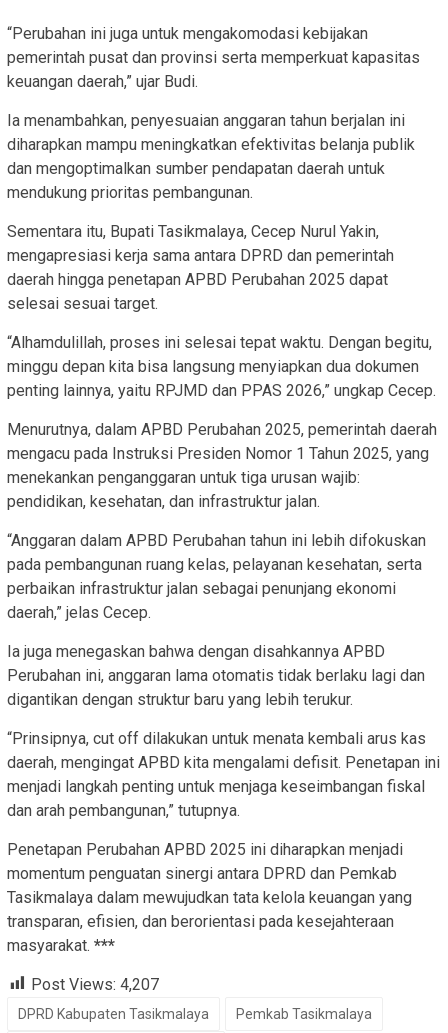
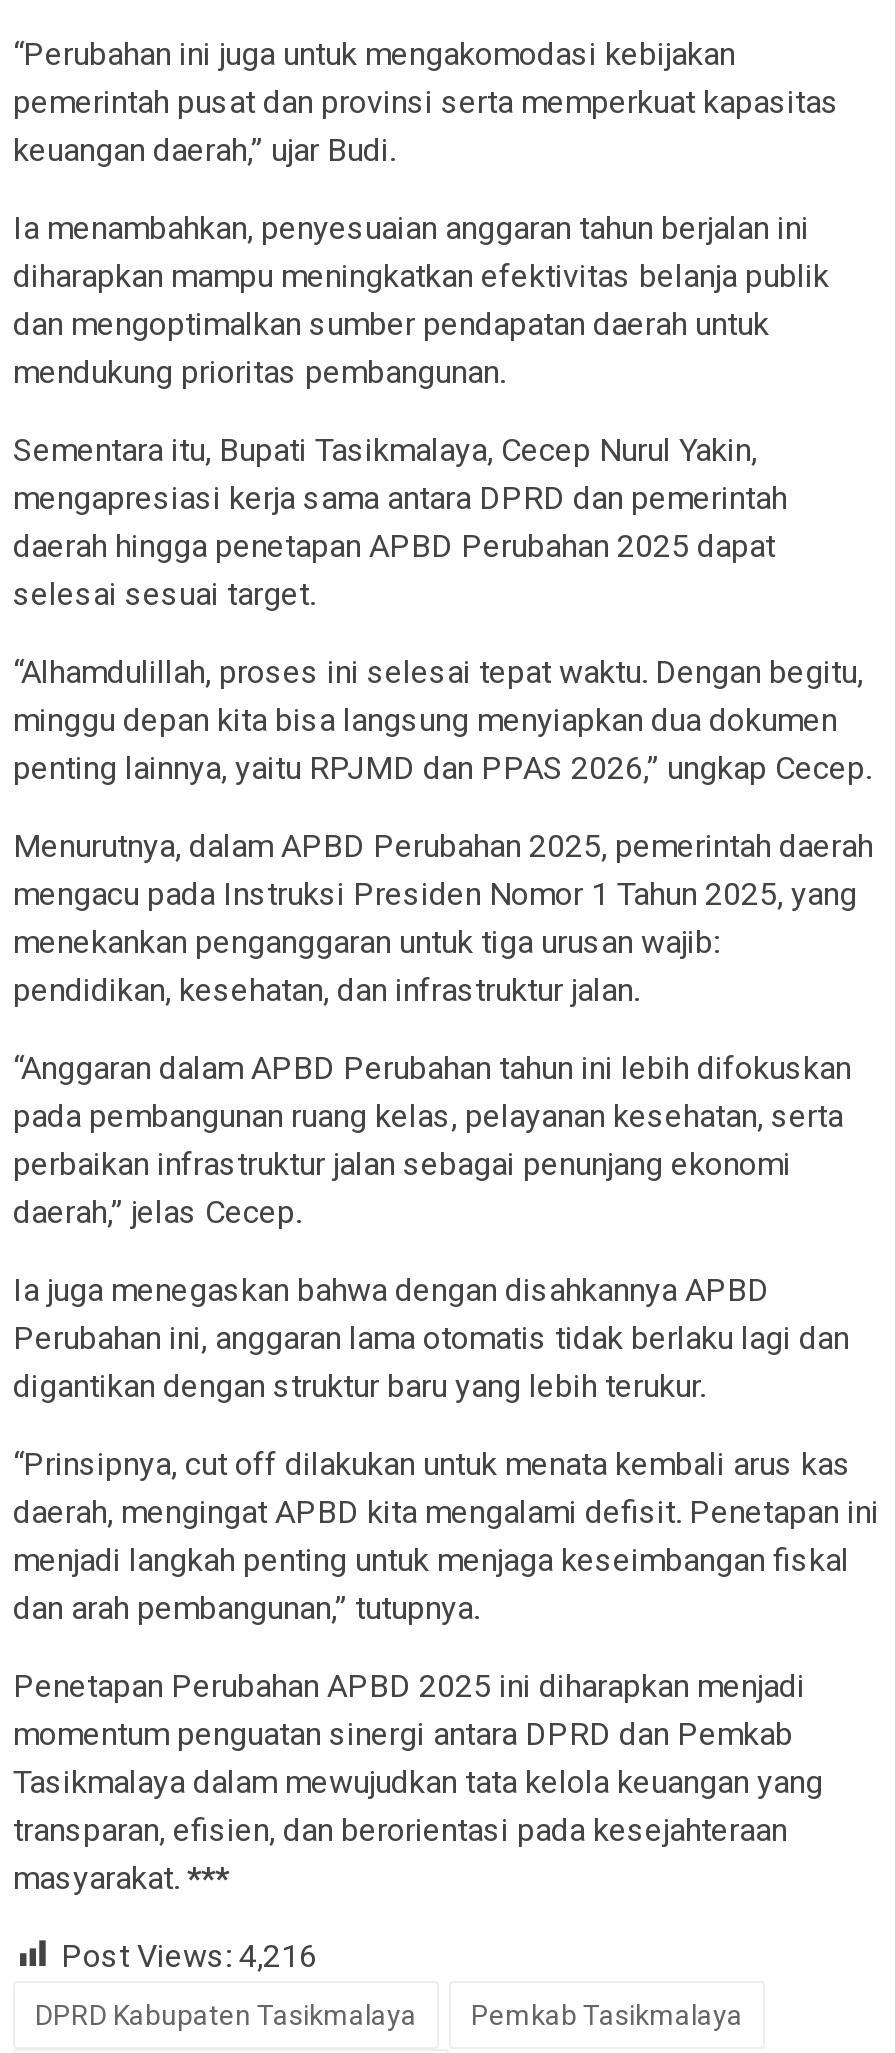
[31,975,159,994] Post Views: 4,207 -> [61,1936,317,1974] Post Views: 4,216

